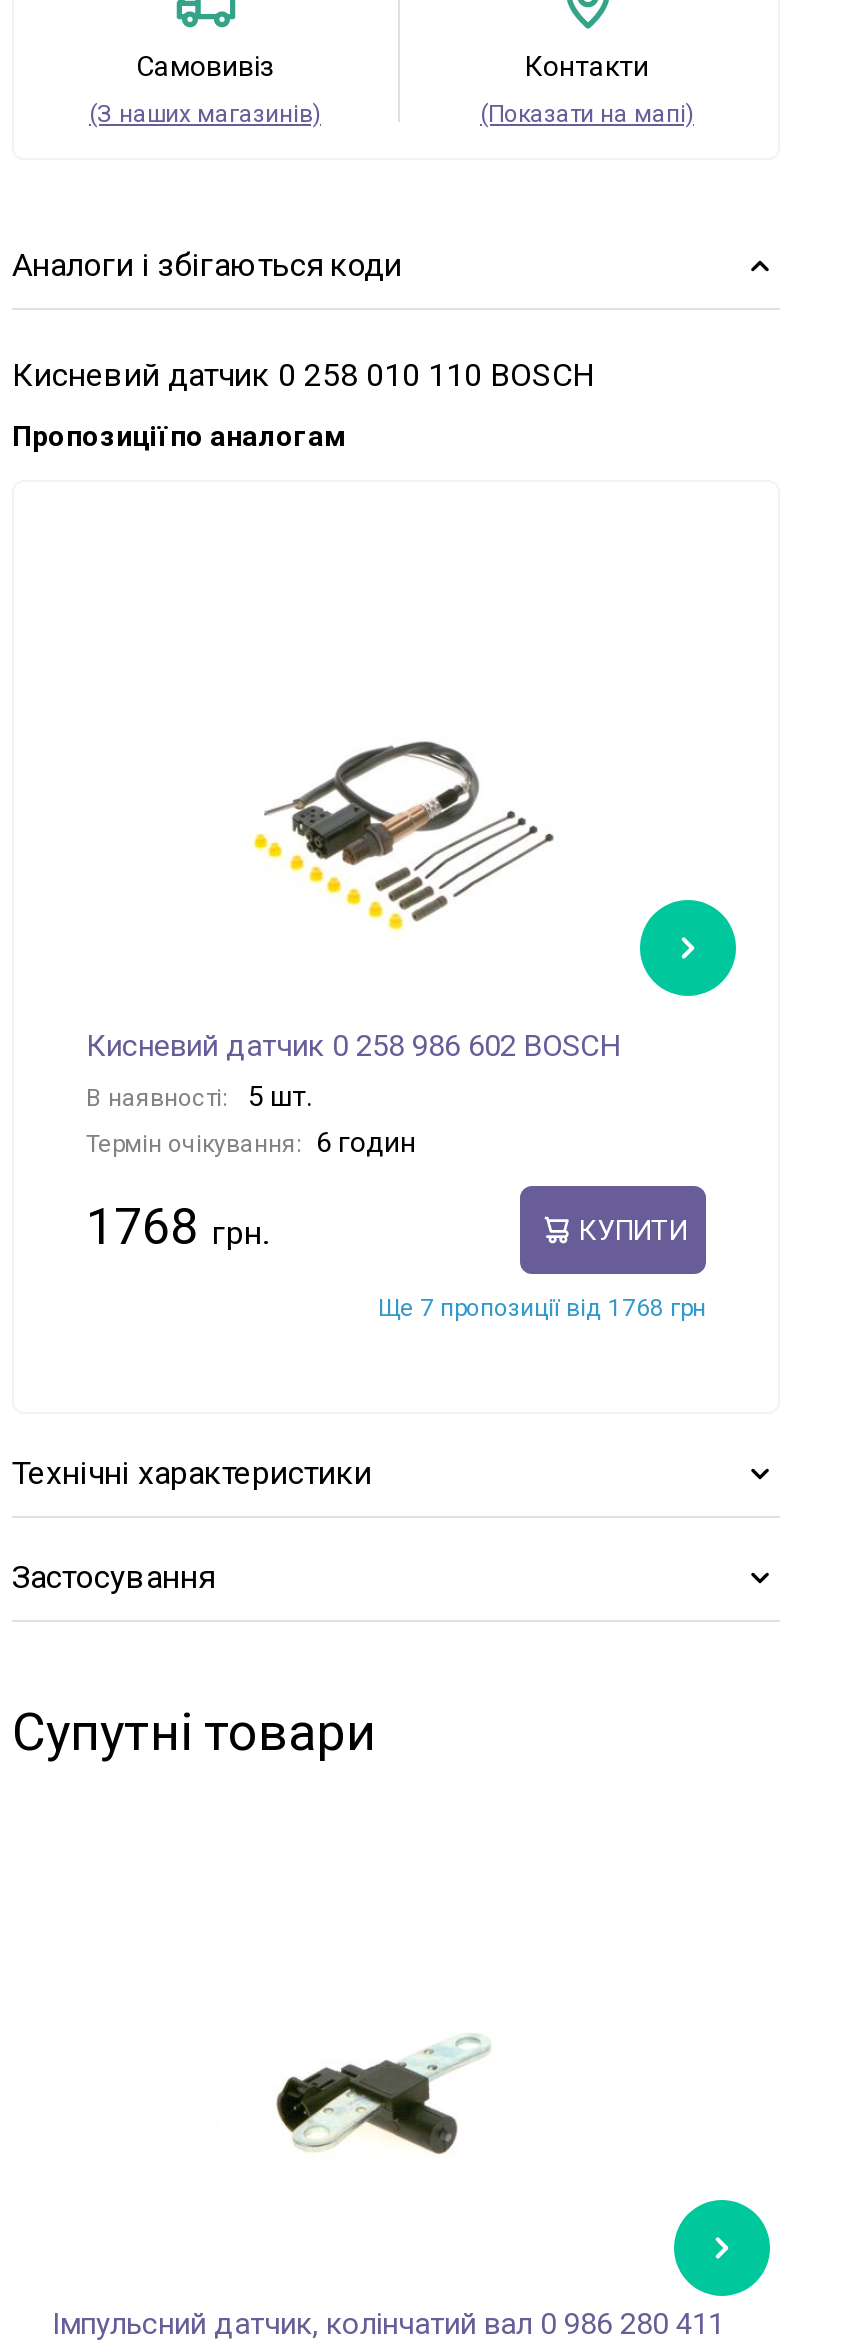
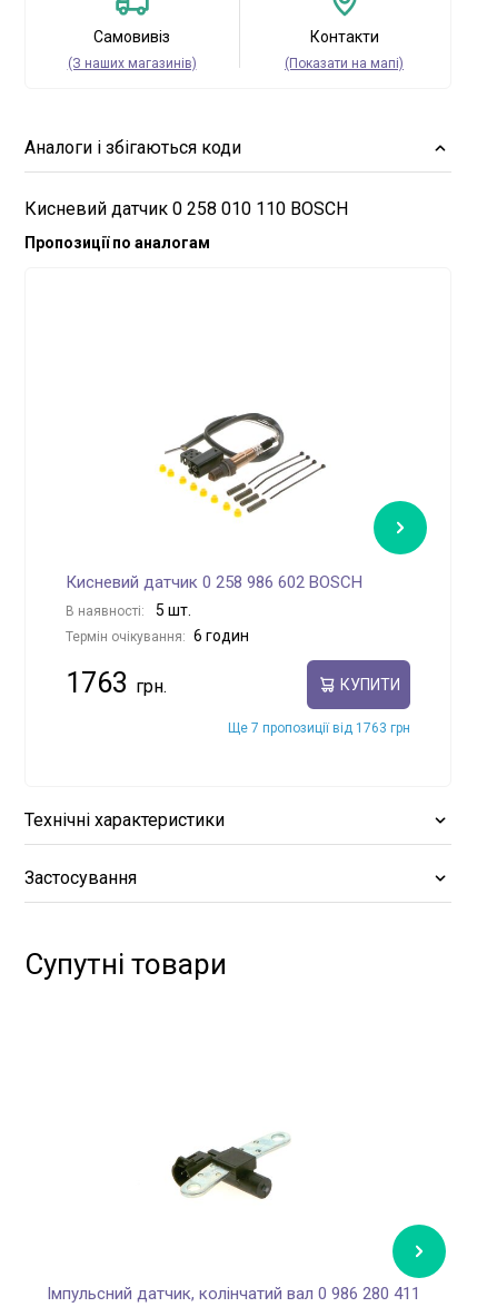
[86,1198,198,1256] 1768 -> [66,667,128,699] 1763
[378,1294,706,1322] Ще 7 пропозиції від 1768 грн -> [228,720,410,736] Ще 7 пропозиції від 1763 грн

